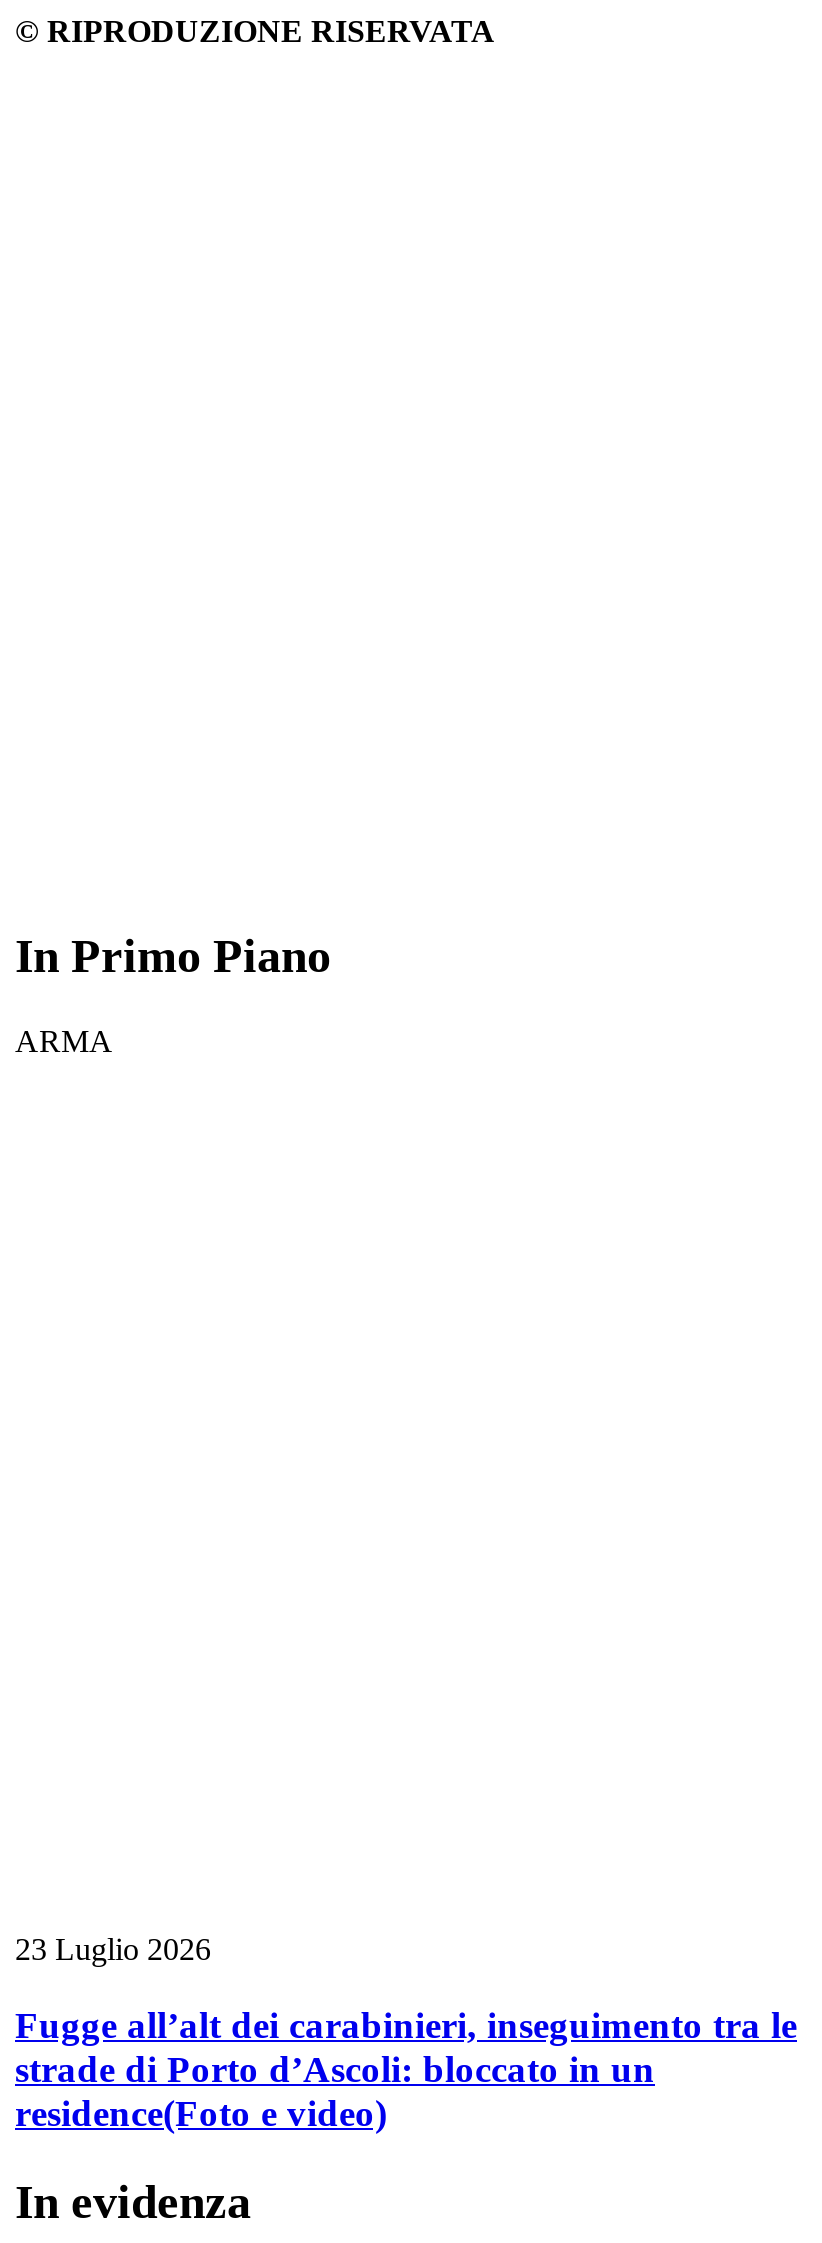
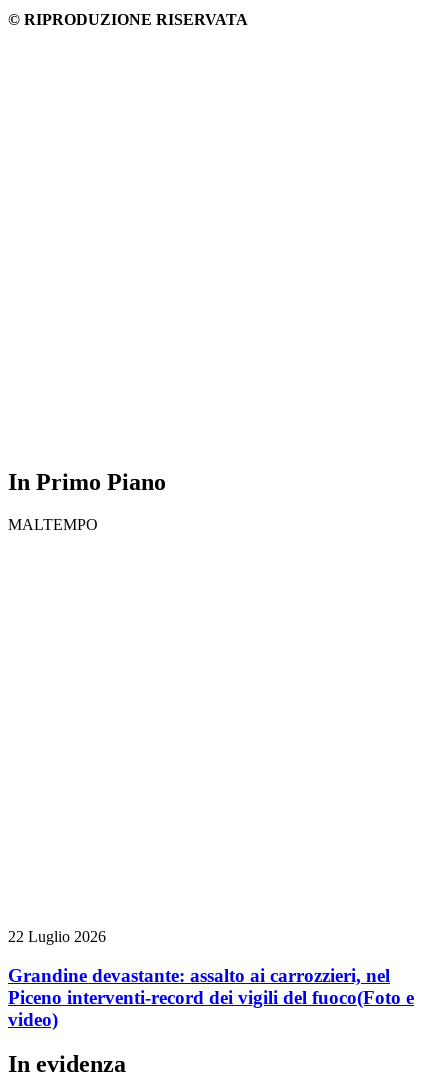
[15,1023,113,1057] ARMA -> [8,516,98,533] MALTEMPO
[15,1931,211,1965] 23 Luglio 2026 -> [8,928,106,945] 22 Luglio 2026
[15,2005,797,2135] Fugge all’alt dei carabinieri, inseguimento tra le | strade di Porto d’Ascoli: bloccato in un | residence(Foto e video) -> [8,965,414,1030] Grandine devastante: assalto ai carrozzieri, nel | Piceno interventi-record dei vigili del fuoco(Foto e | video)

